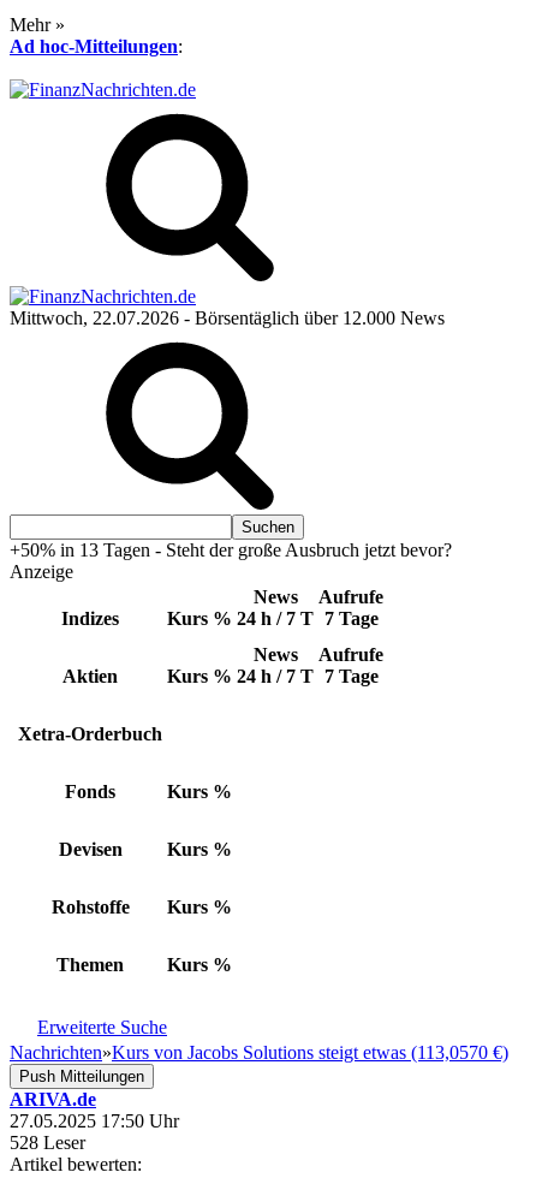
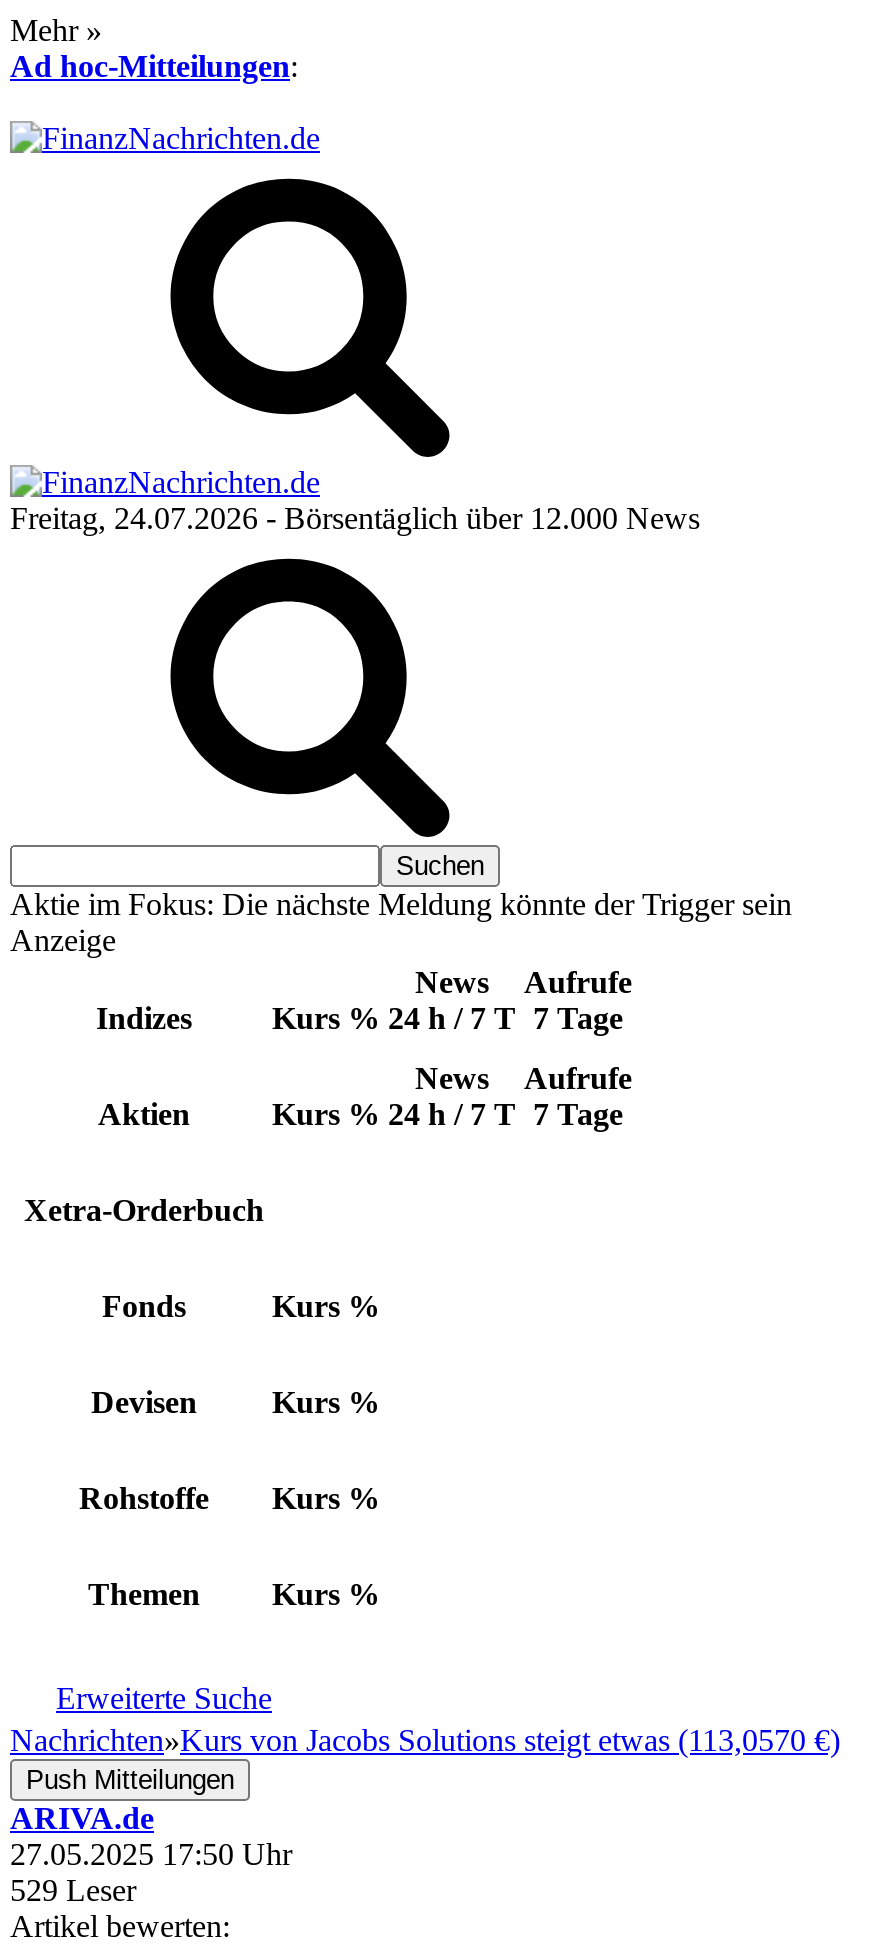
[10,308,445,328] Mittwoch, 22.07.2026 - Börsentäglich über 12.000 News -> [10,501,700,535] Freitag, 24.07.2026 - Börsentäglich über 12.000 News
[10,540,452,560] +50% in 13 Tagen - Steht der große Ausbruch jetzt bevor? -> [10,887,792,921] Aktie im Fokus: Die nächste Meldung könnte der Trigger sein
[10,1132,85,1153] 528 Leser -> [10,1873,136,1907] 529 Leser

